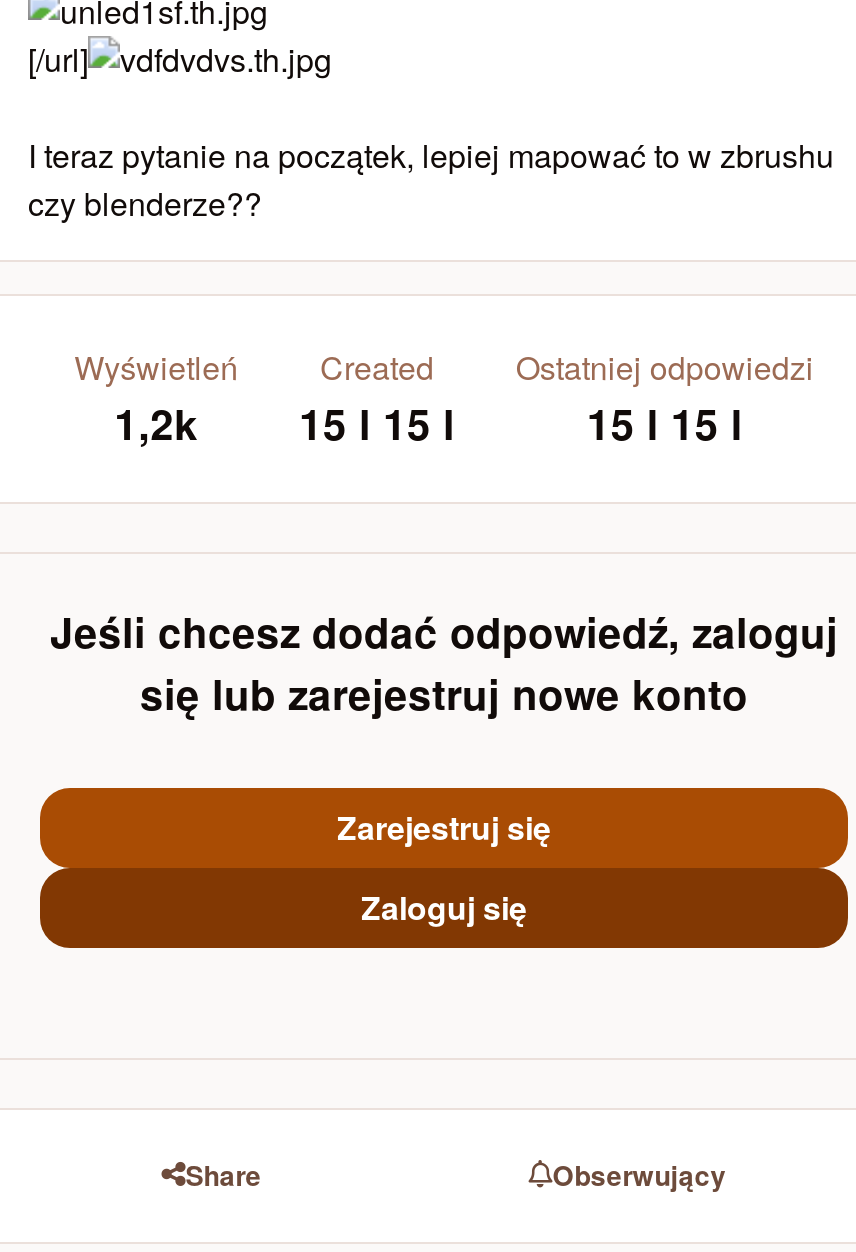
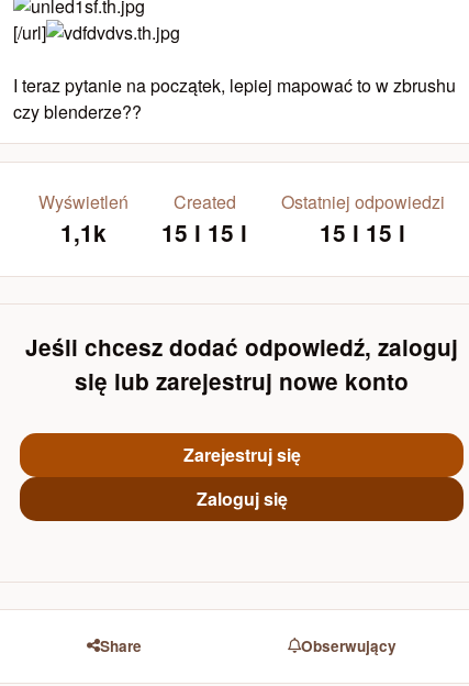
[114,394,198,452] 1,2k -> [61,217,107,249] 1,1k

